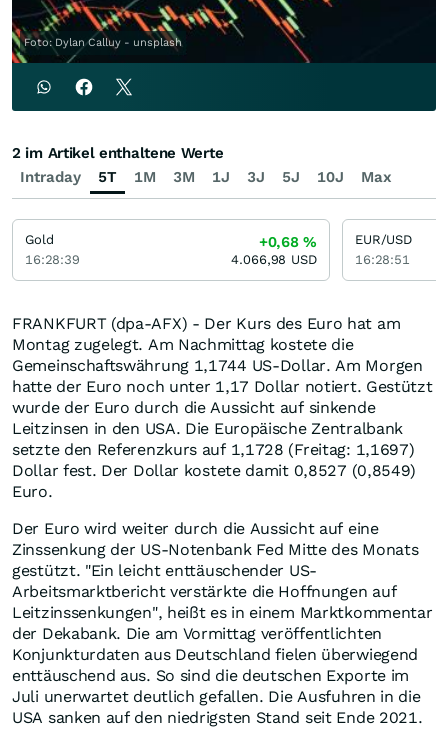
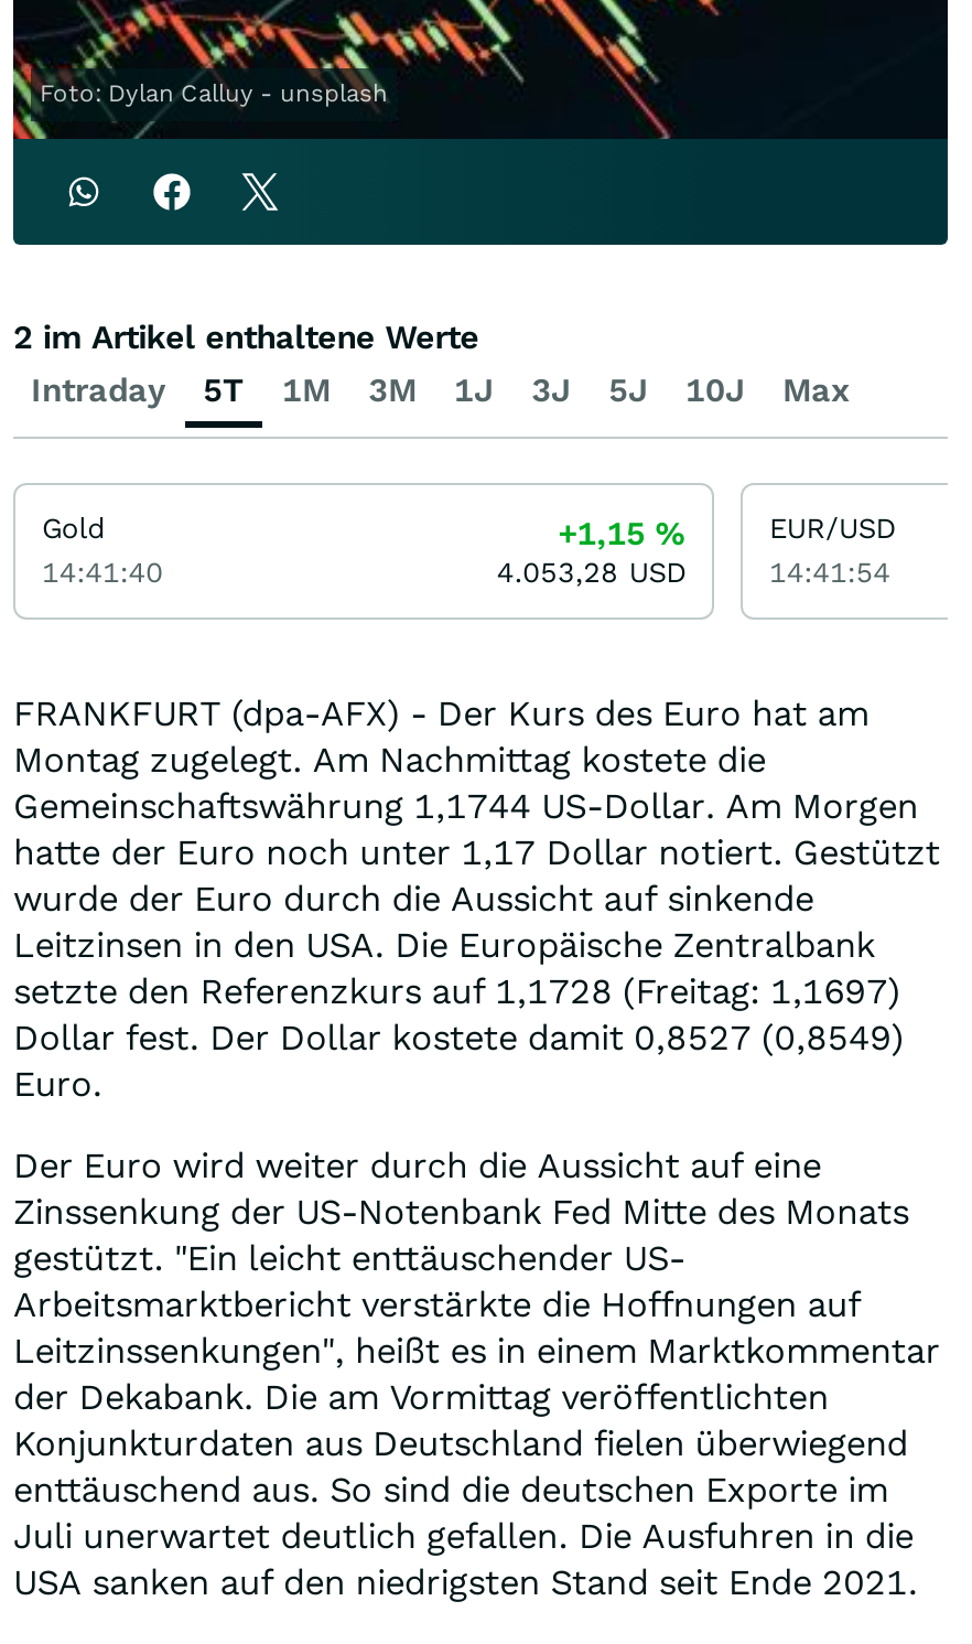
[259,233,317,251] +0,68% -> [558,514,685,554] +1,15%
[25,252,80,267] 16:28:39 -> [42,556,163,589] 14:41:40
[231,252,317,267] 4.066,98 USD -> [497,556,685,589] 4.053,28 USD
[355,252,410,267] 16:28:51 -> [769,556,890,589] 14:41:54

